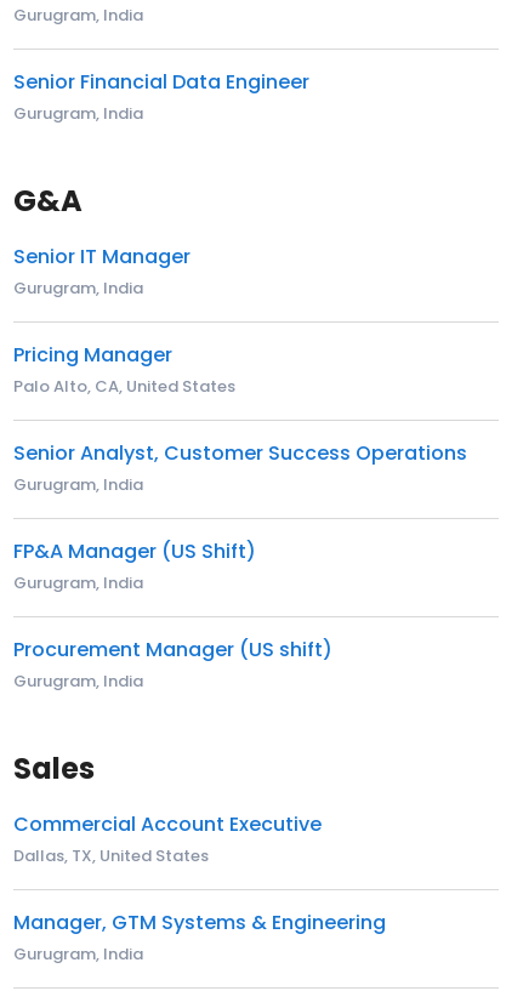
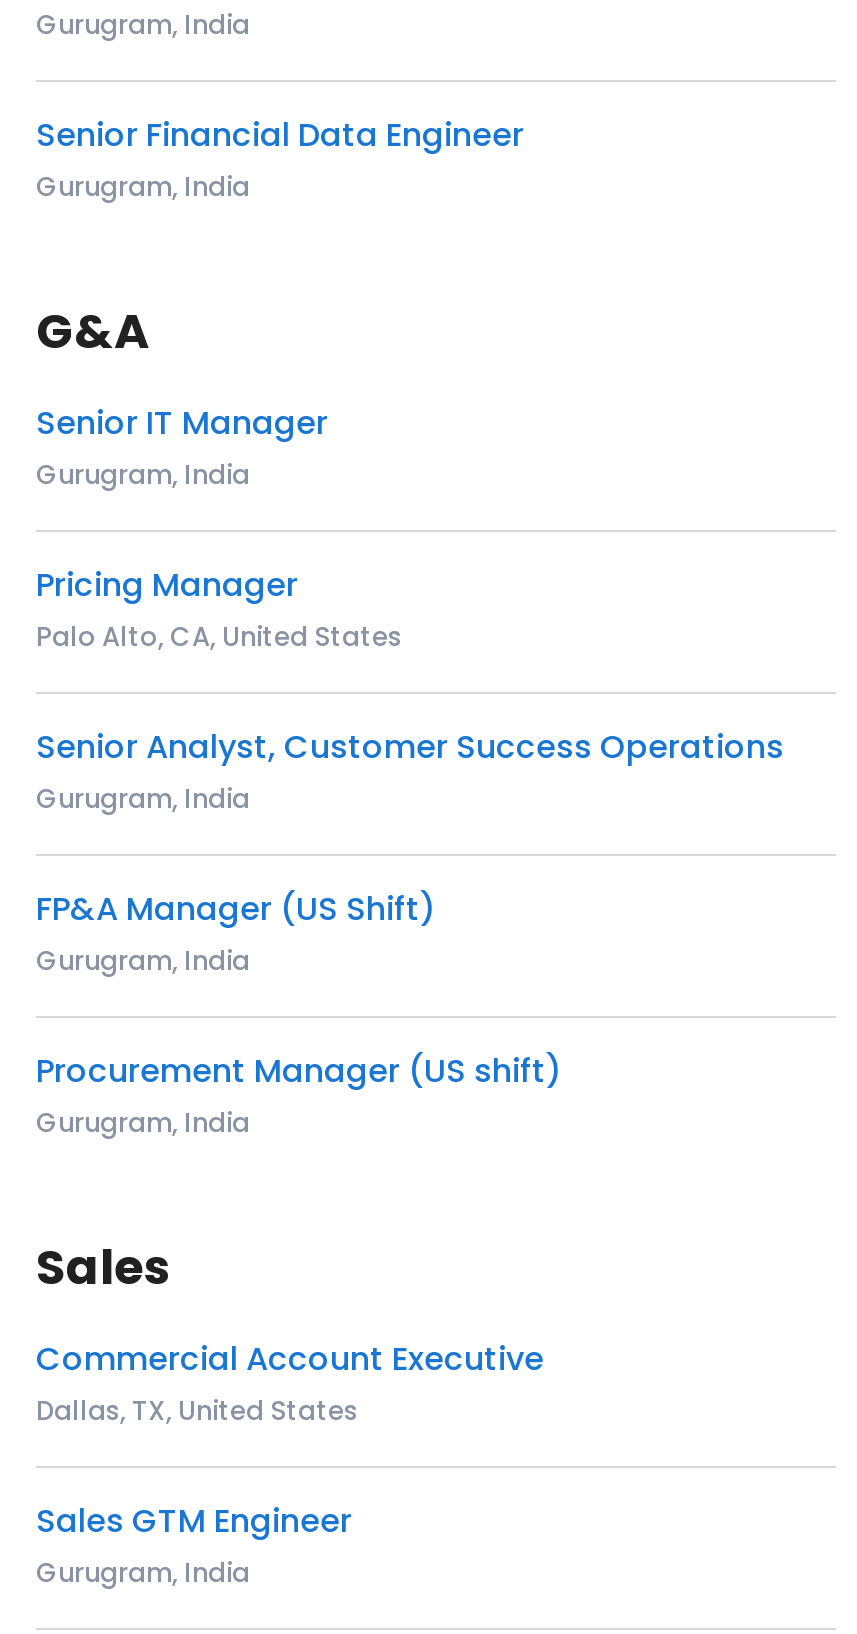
[13,909,386,936] Manager, GTM Systems & Engineering -> [36,1498,352,1544] Sales GTM Engineer

